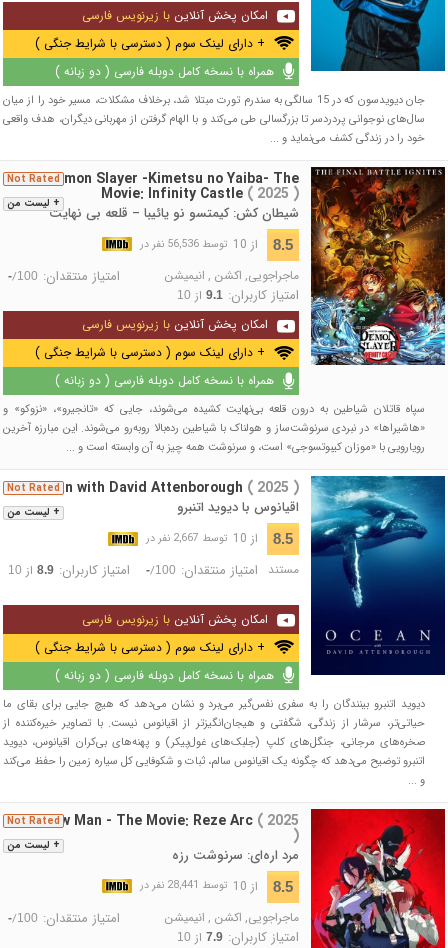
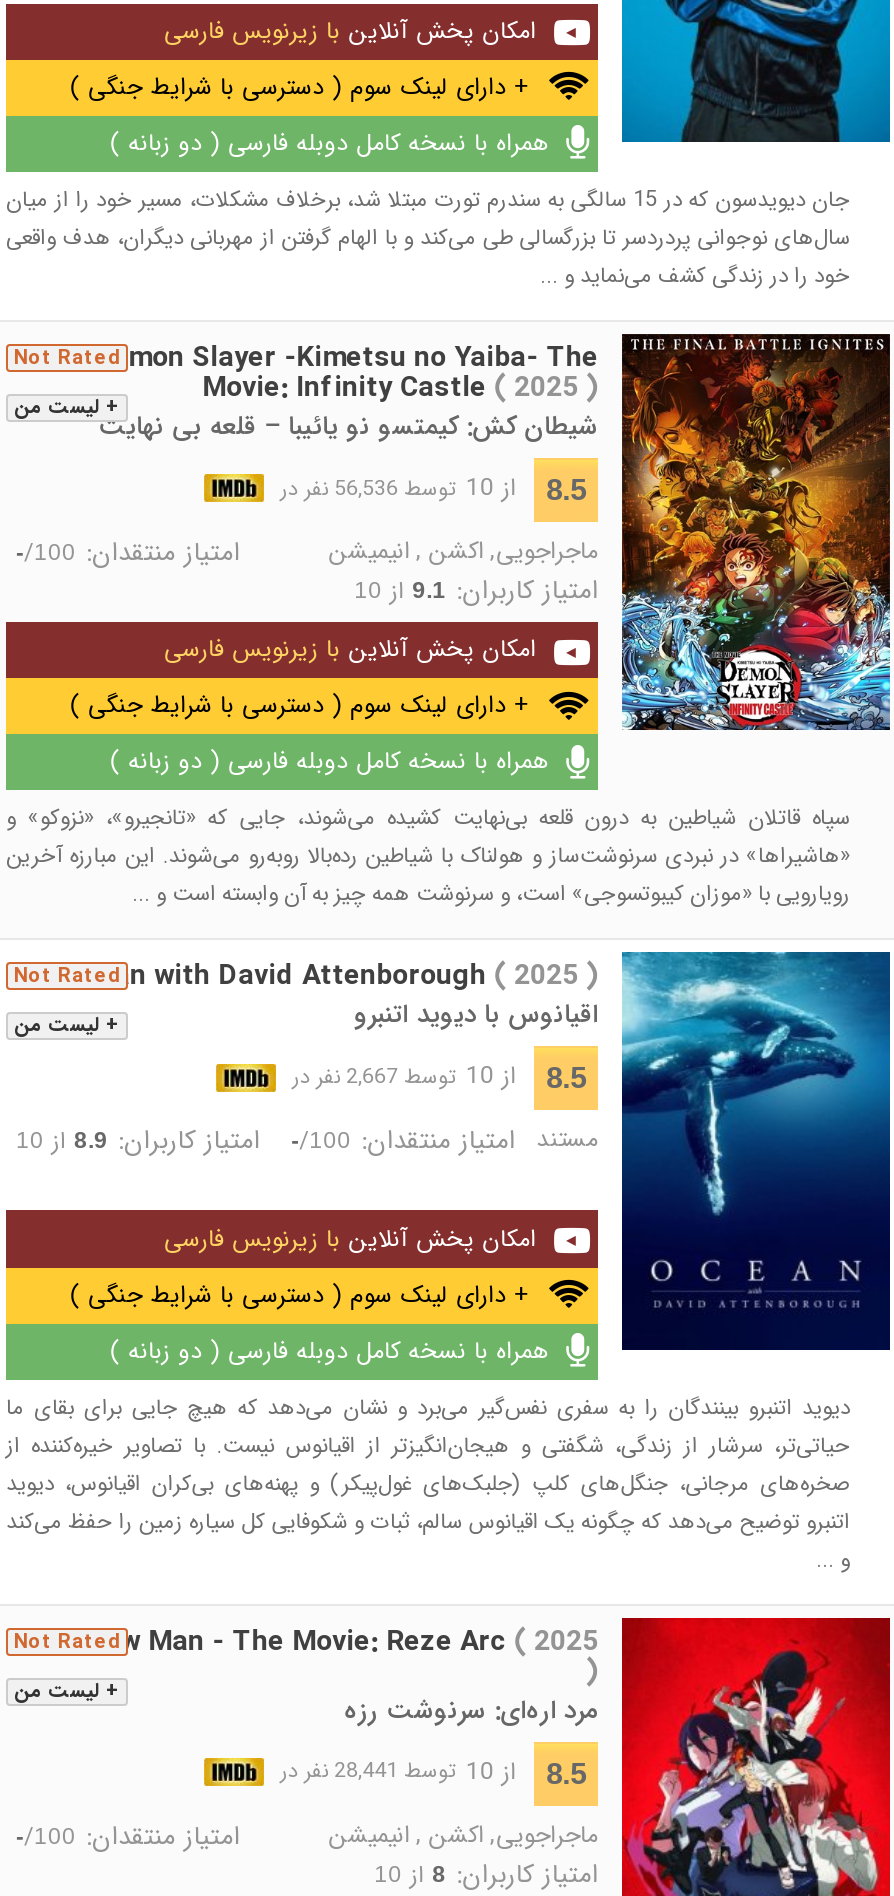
[177,927,299,948] امتیاز کاربران: 7.9 از 10 -> [374,1853,598,1895] امتیاز کاربران: 8 از 10

